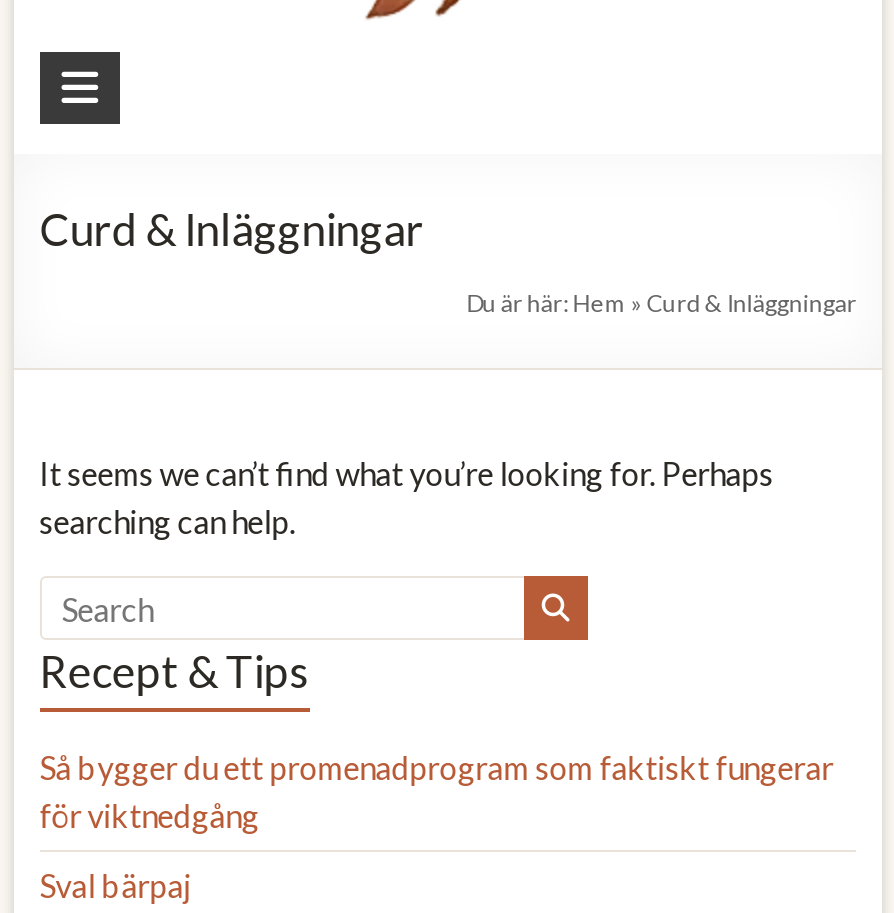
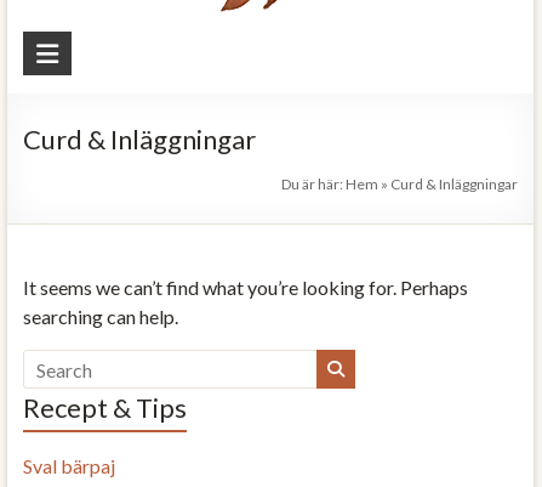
[40,748,834,834] Så bygger du ett promenadprogram som faktiskt fungerar | för viktnedgång -> none

